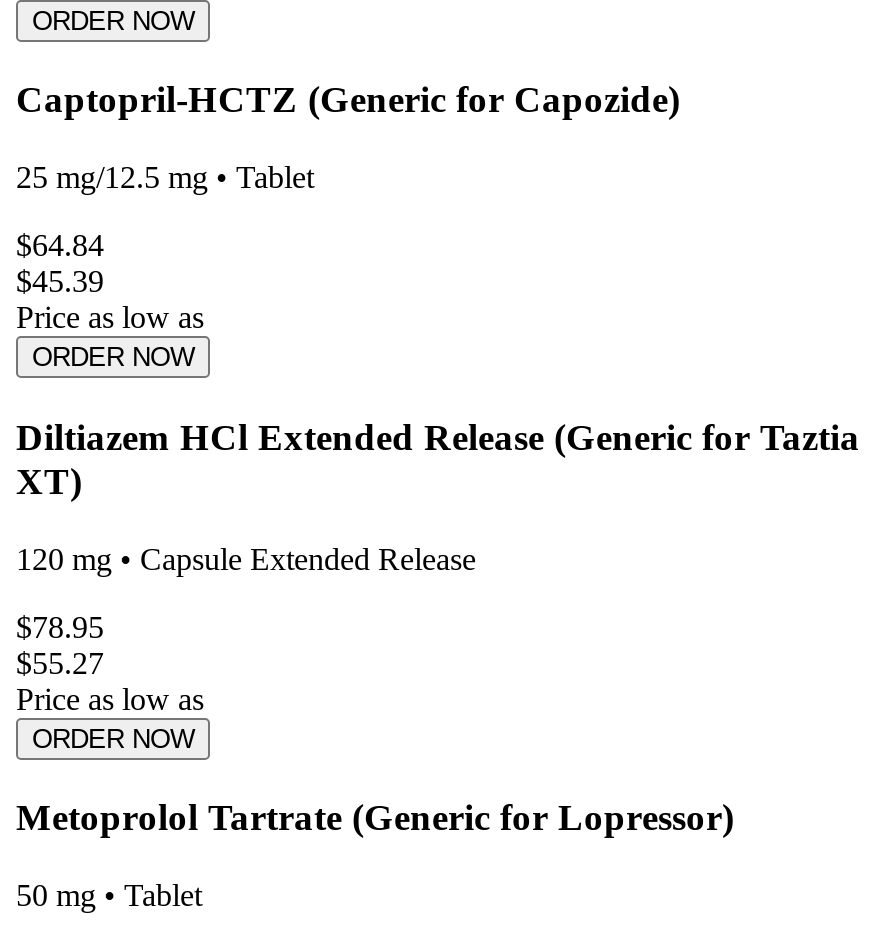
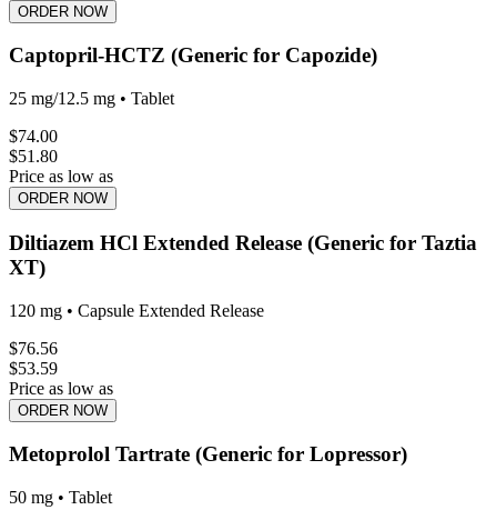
[16,228,104,262] $64.84 -> [9,127,58,146] $74.00
[16,264,104,298] $45.39 -> [9,147,58,166] $51.80
[16,609,104,643] $78.95 -> [9,338,58,357] $76.56
[16,645,104,679] $55.27 -> [9,358,58,377] $53.59

